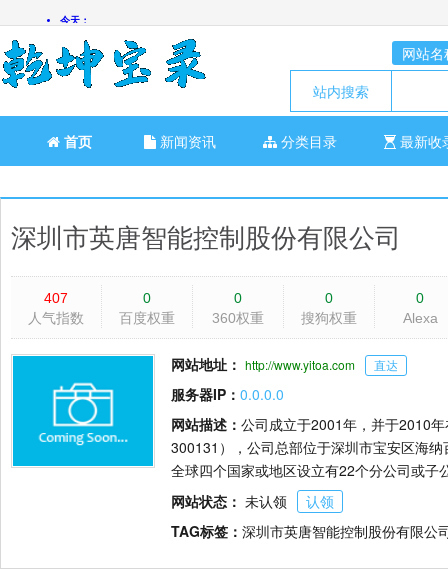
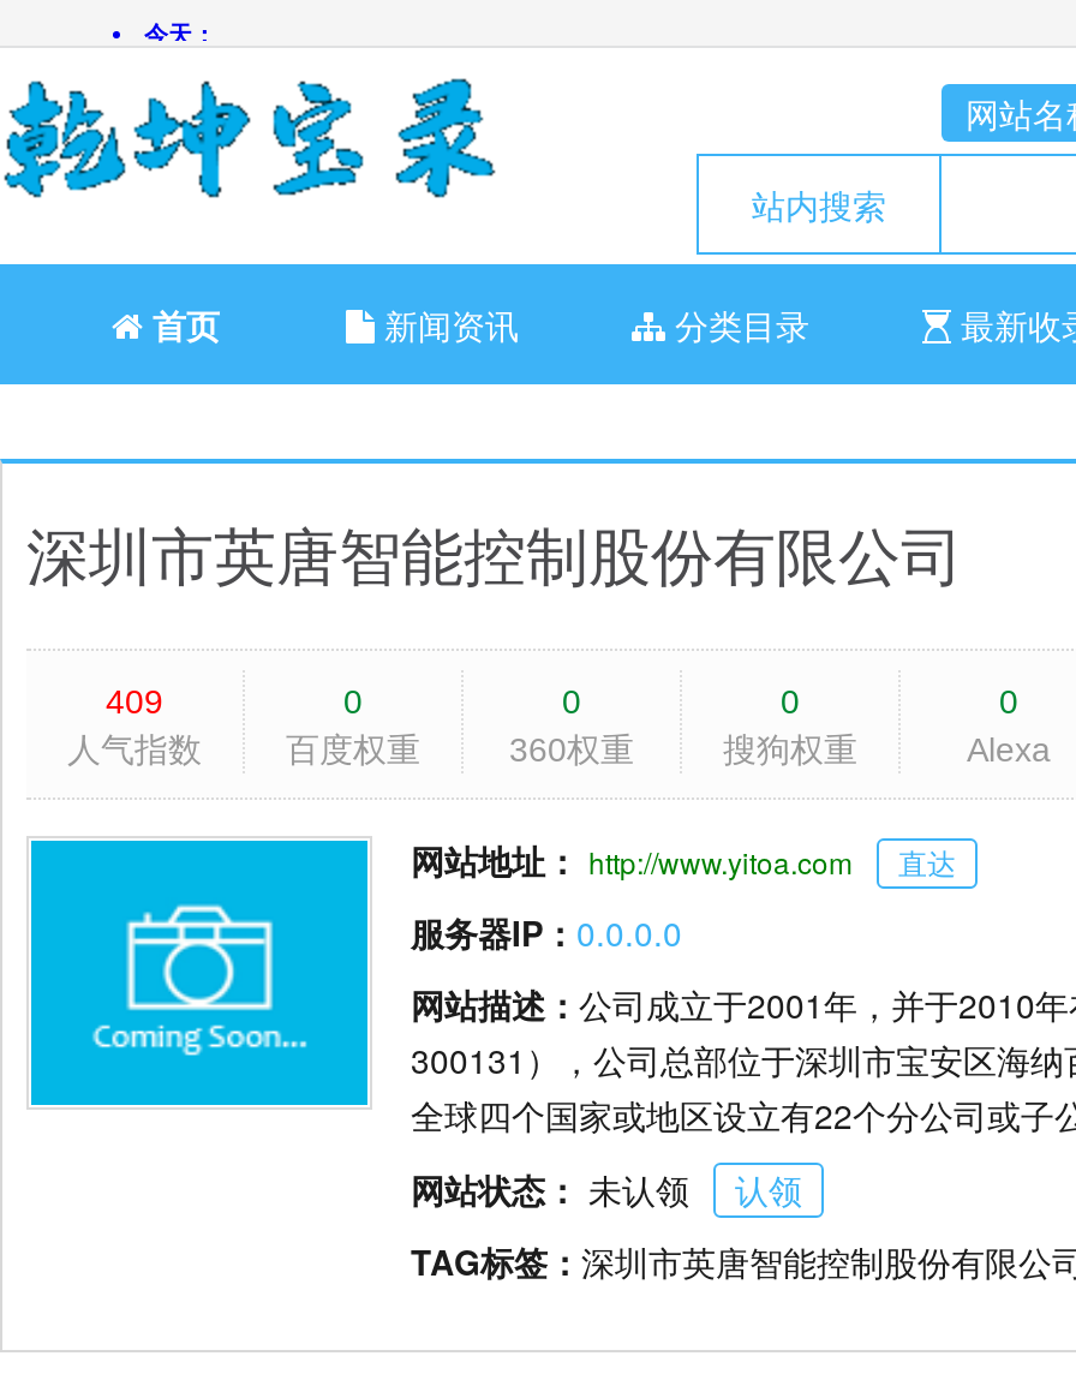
[44,290,68,306] 407 -> [106,682,163,721] 409

